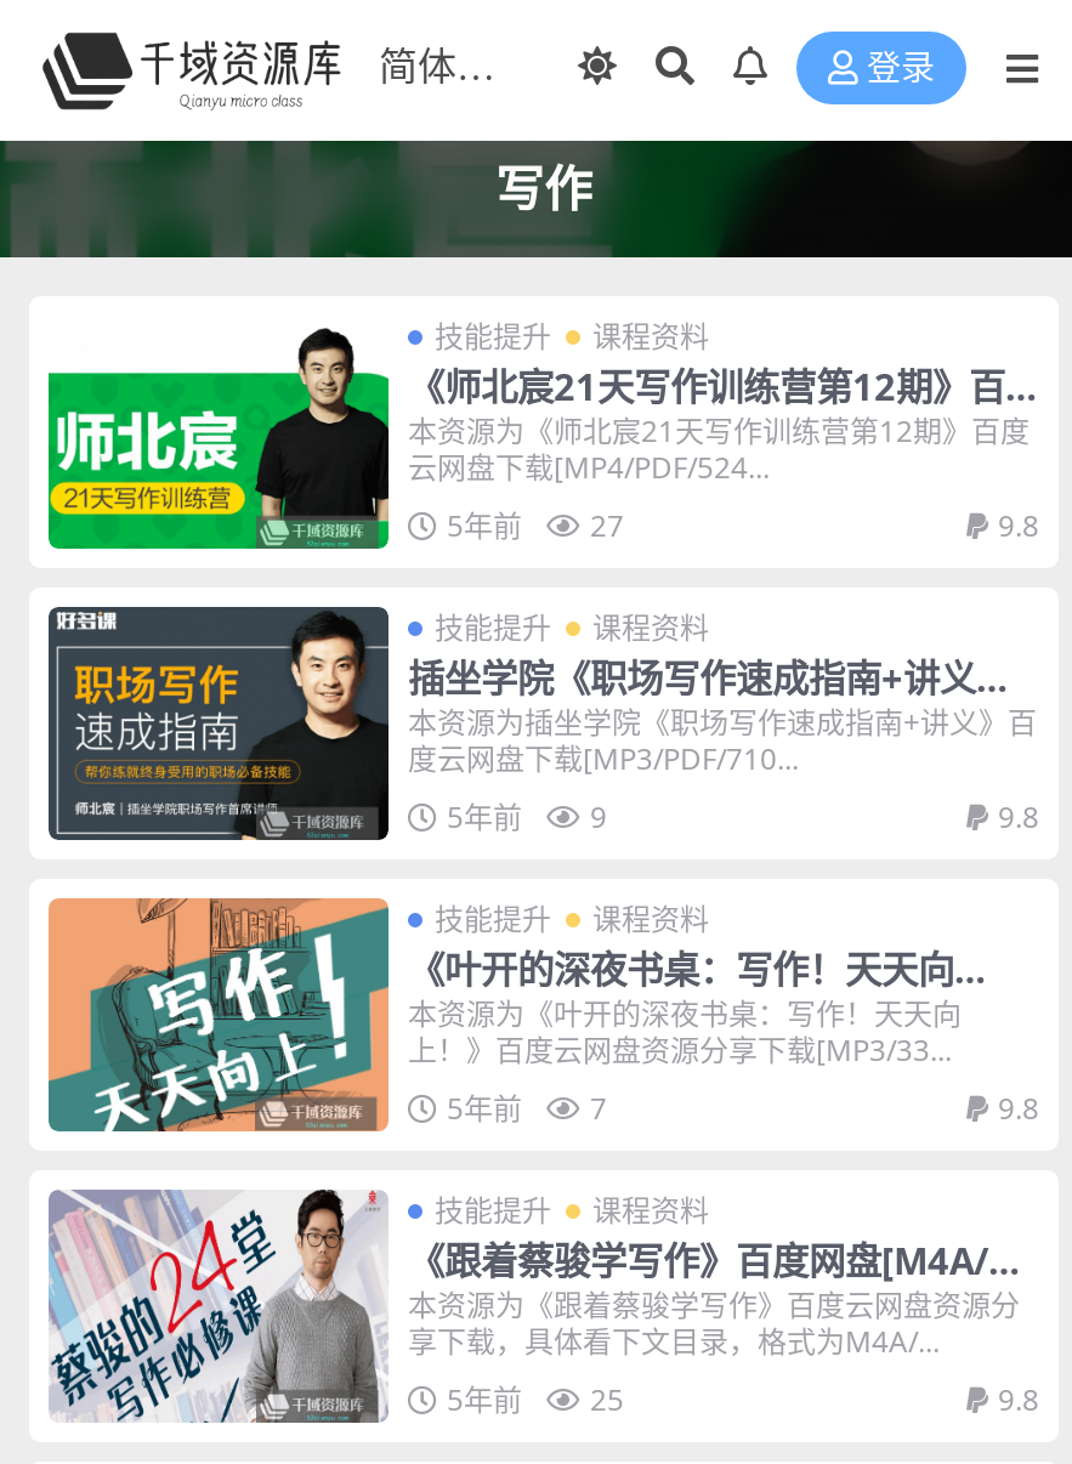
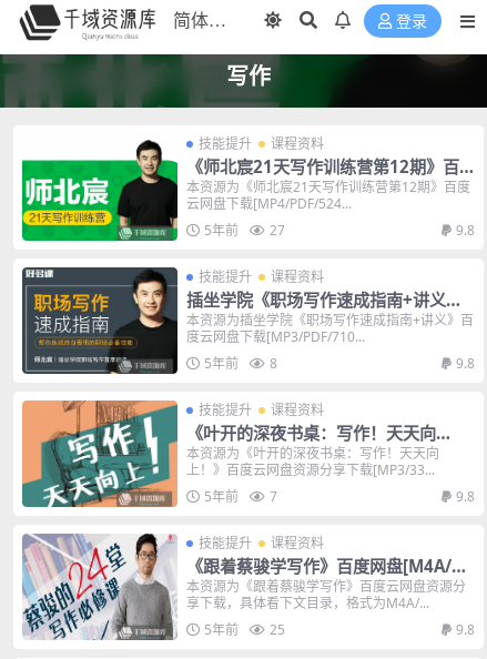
[447,796,607,838] 5年前 9 -> [204,354,277,373] 5年前 8

